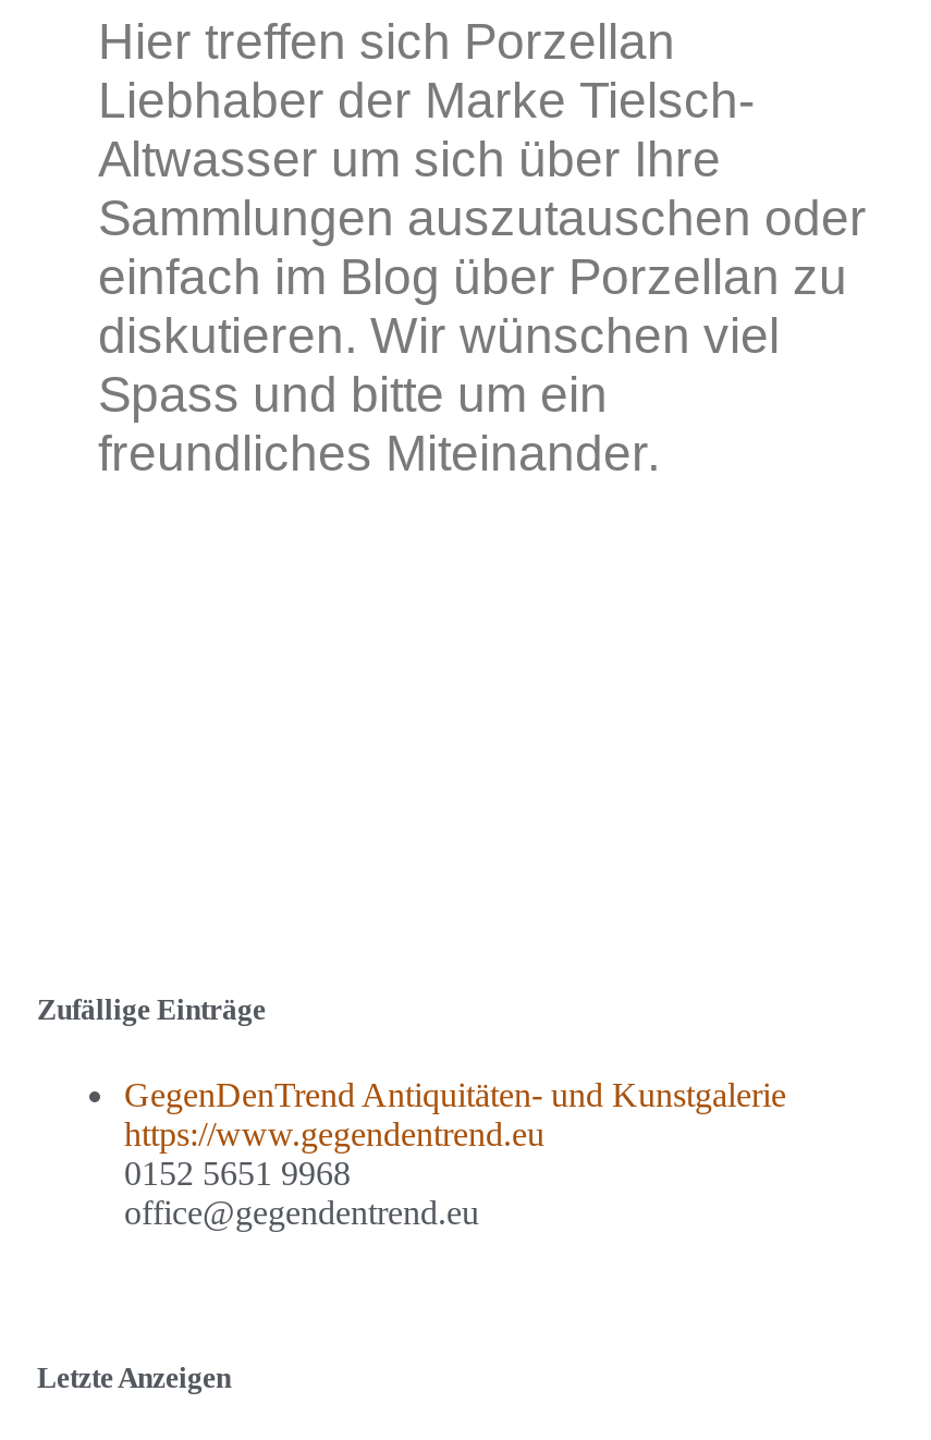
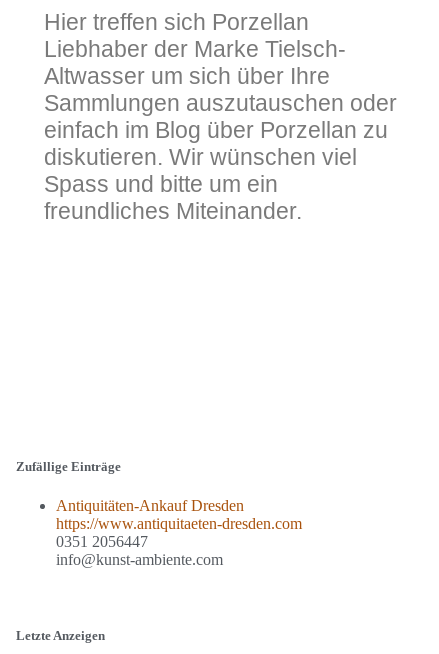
[124,1077,786,1232] GegenDenTrend Antiquitäten- und Kunstgalerie | https://www.gegendentrend.eu | 0152 5651 9968 | office@gegendentrend.eu -> [56,497,302,568] Antiquitäten-Ankauf Dresden | https://www.antiquitaeten-dresden.com | 0351 2056447 | info@kunst-ambiente.com

